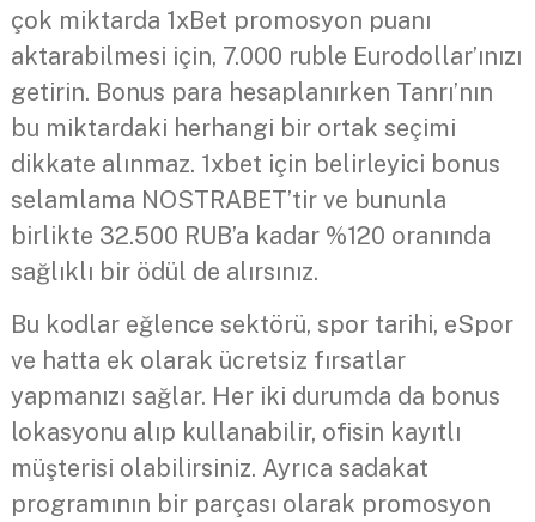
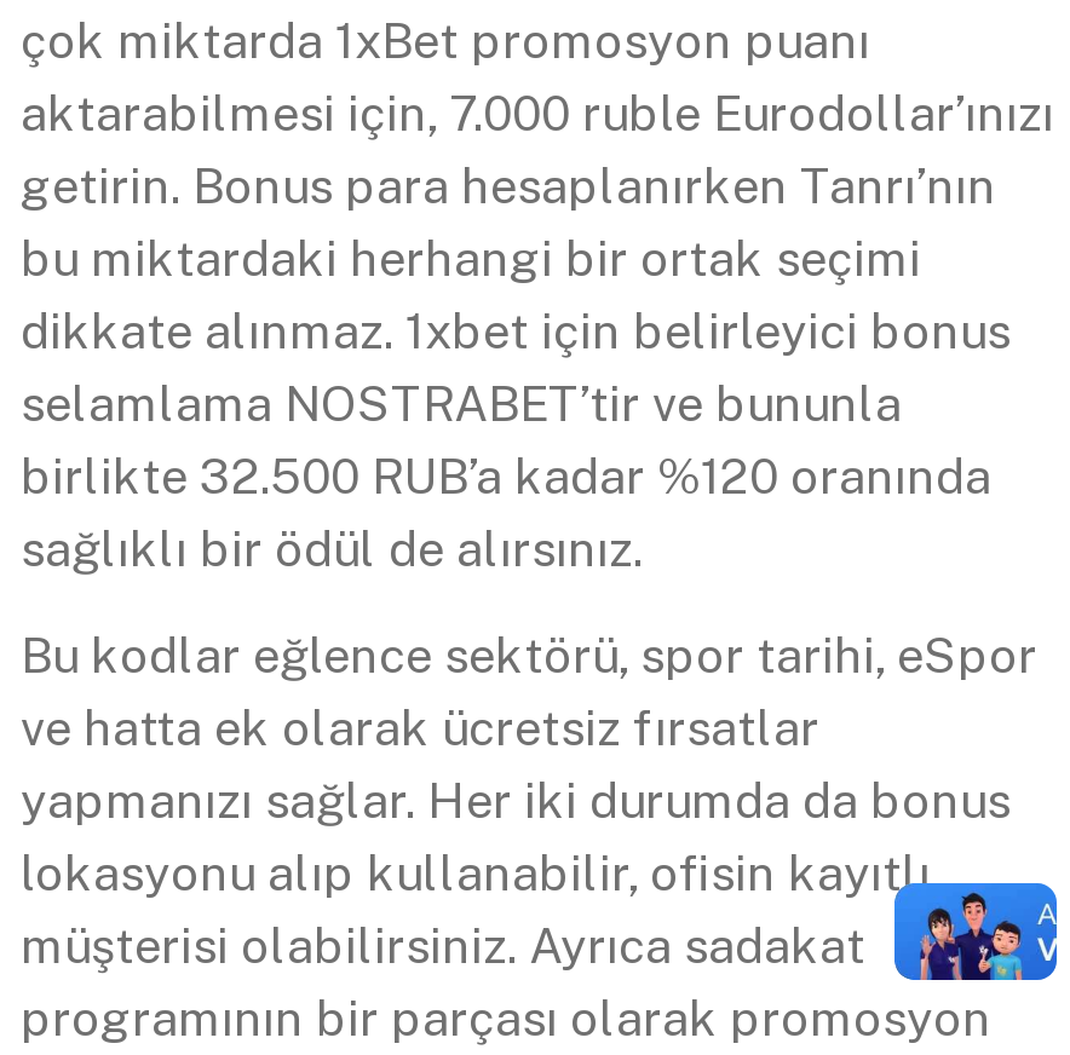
none -> [892,881,1059,982] [image]

